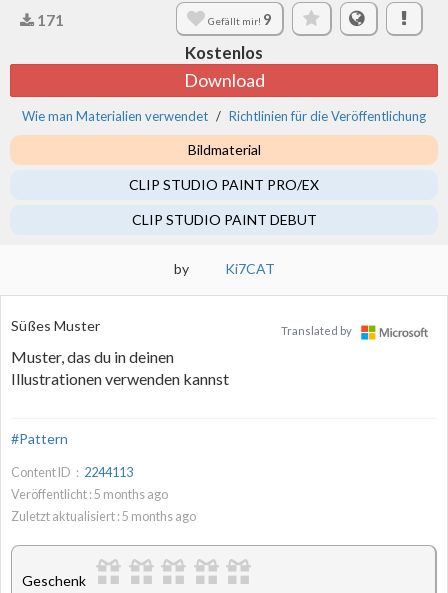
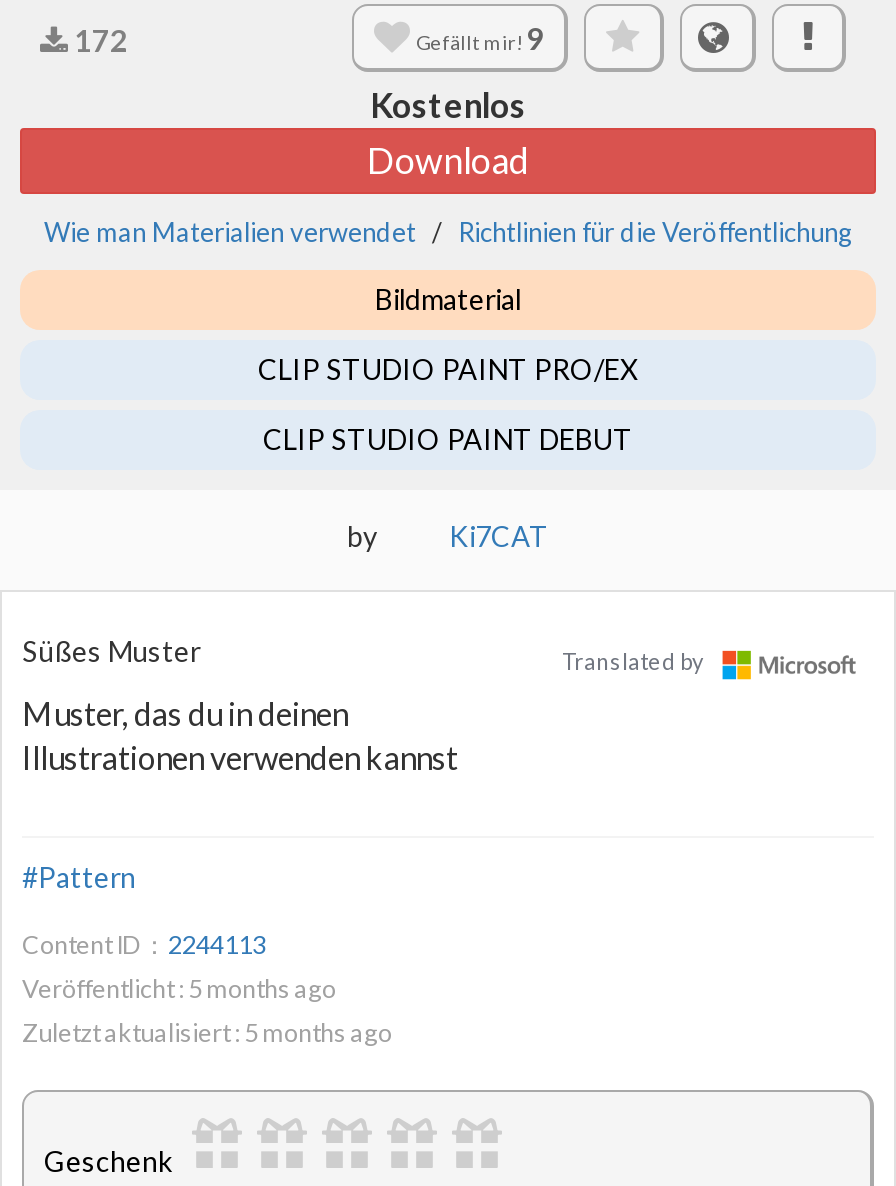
[37,11,64,29] 171 -> [74,22,128,58] 172

